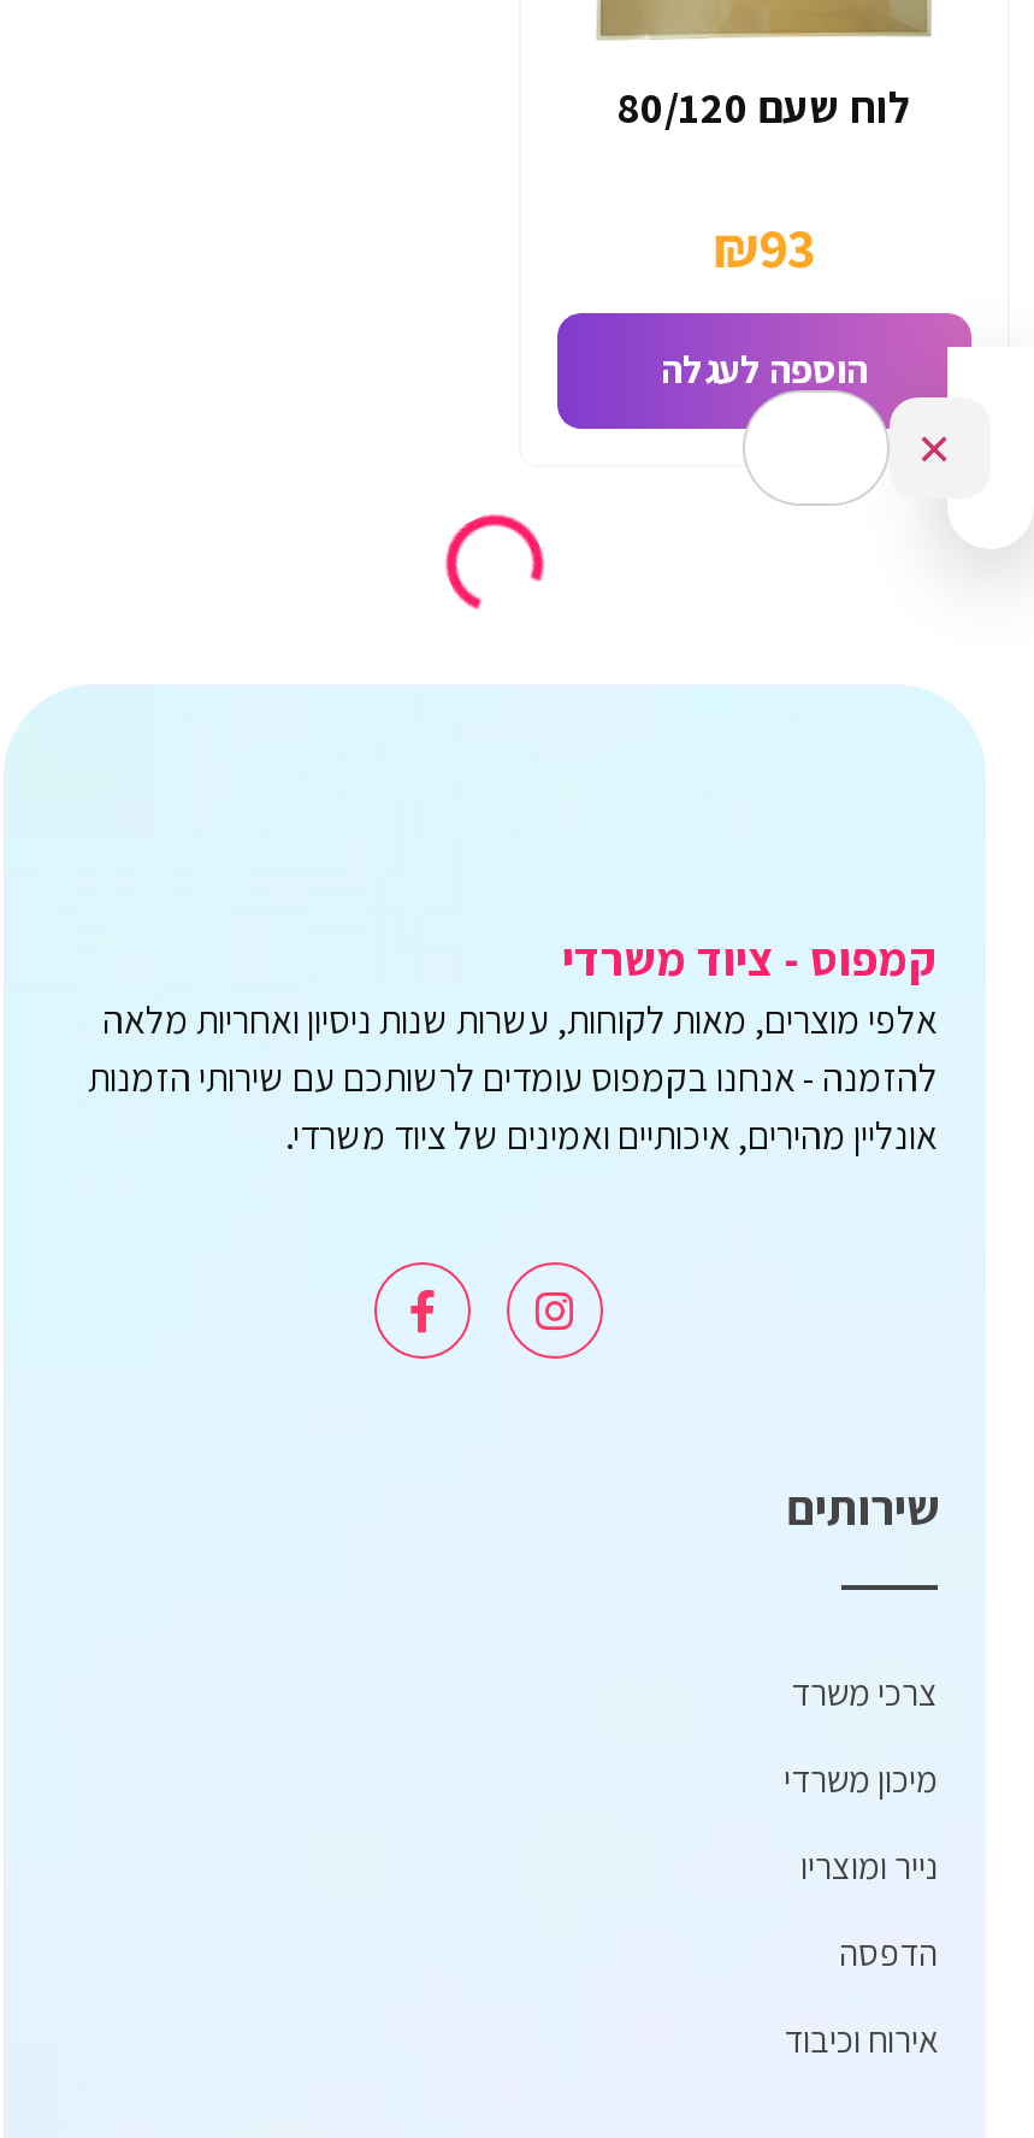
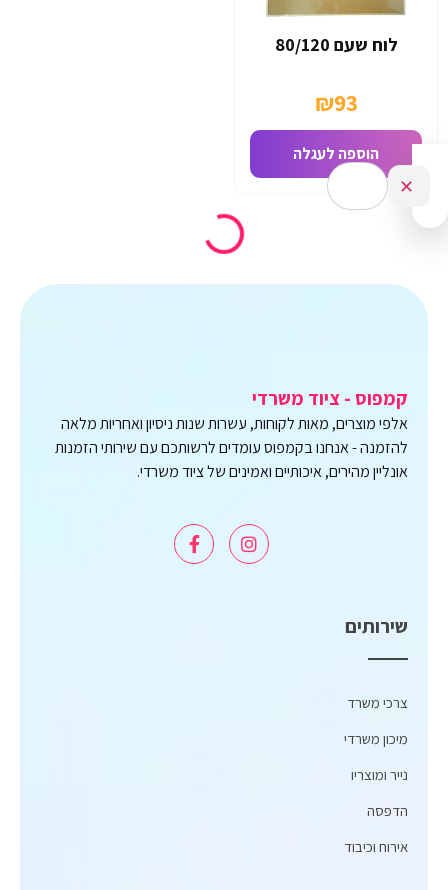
[442,518,538,612] [image] -> [204,216,243,255] [image]

